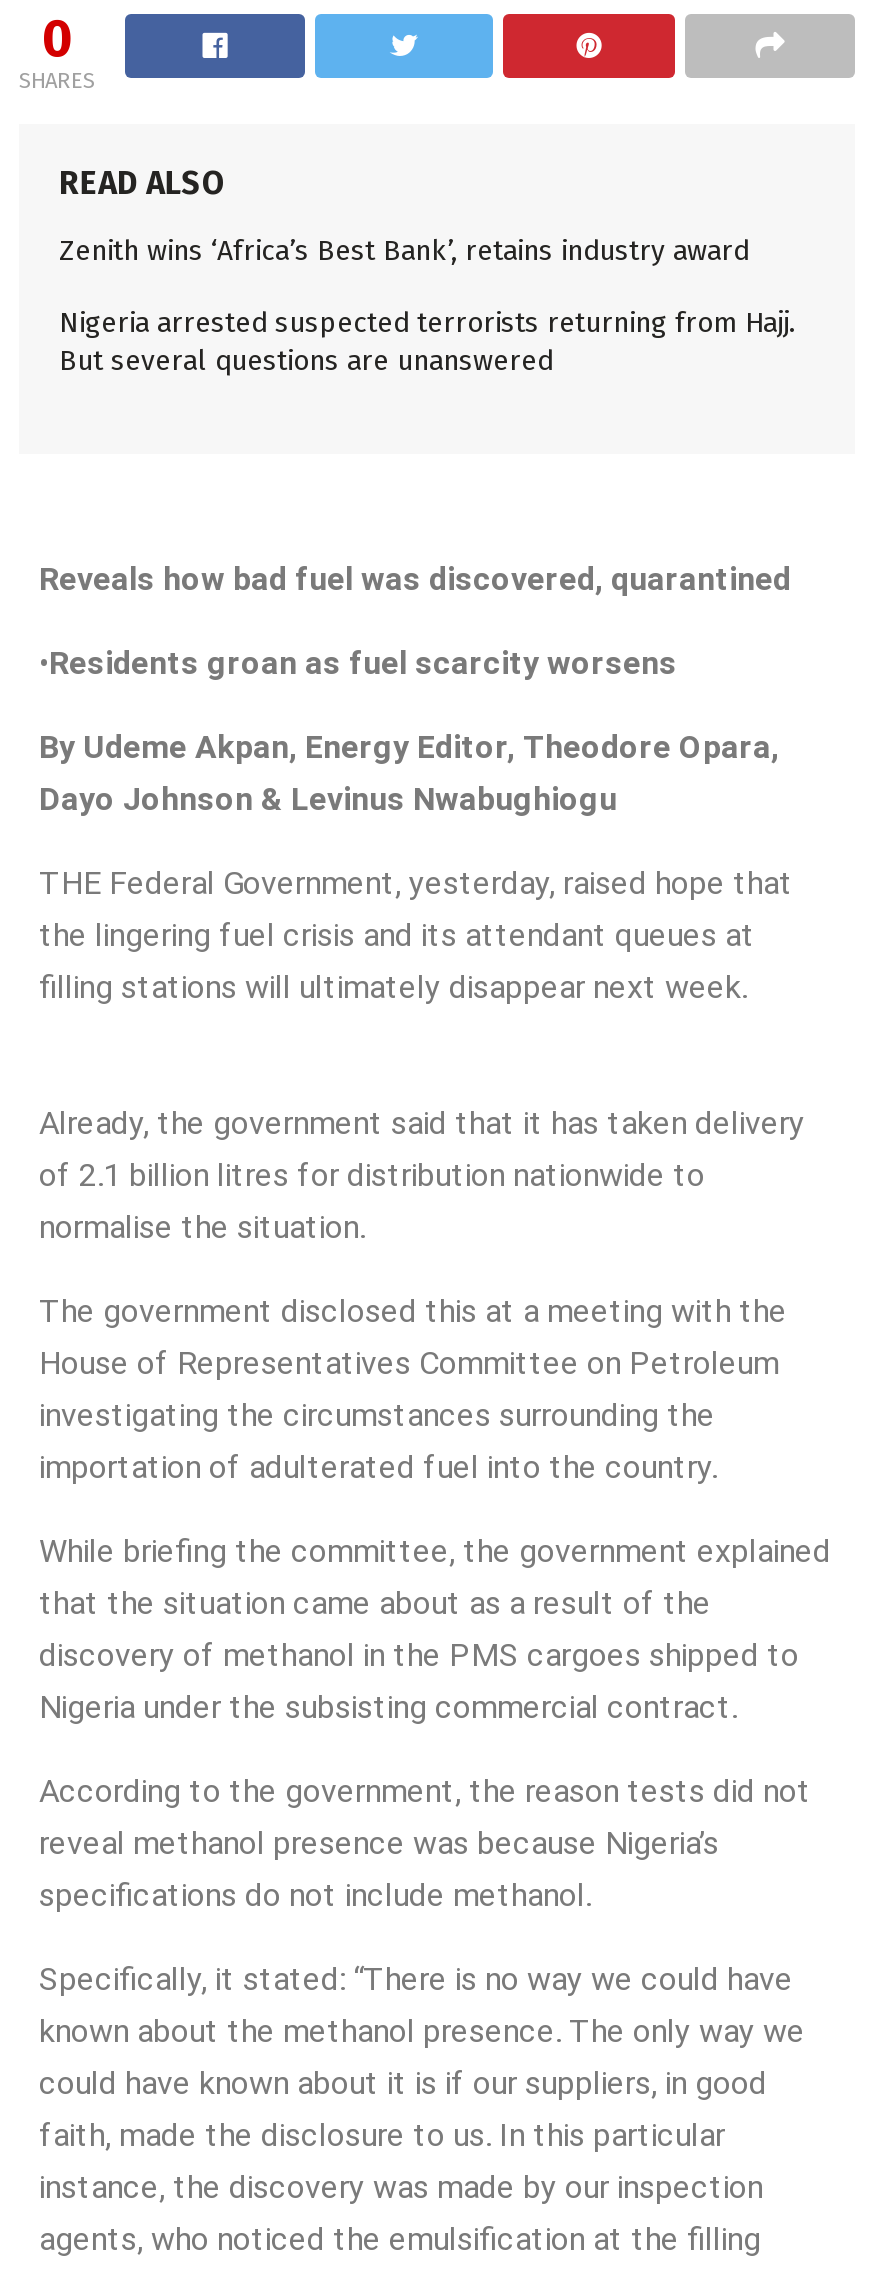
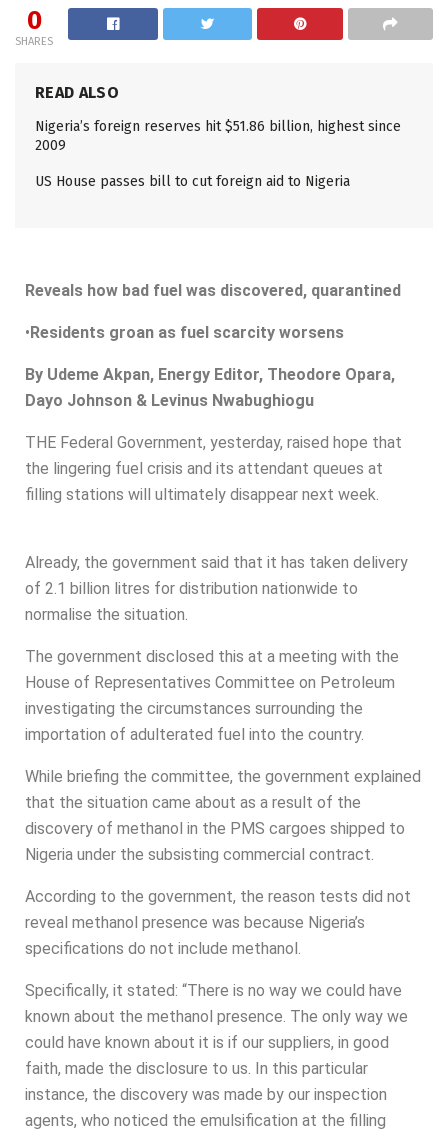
[59,235,749,269] Zenith wins ‘Africa’s Best Bank’, retains industry award -> [35,118,401,154] Nigeria’s foreign reserves hit $51.86 billion, highest since | 2009
[59,307,795,379] Nigeria arrested suspected terrorists returning from Hajj. | But several questions are unanswered -> [35,173,350,190] US House passes bill to cut foreign aid to Nigeria

